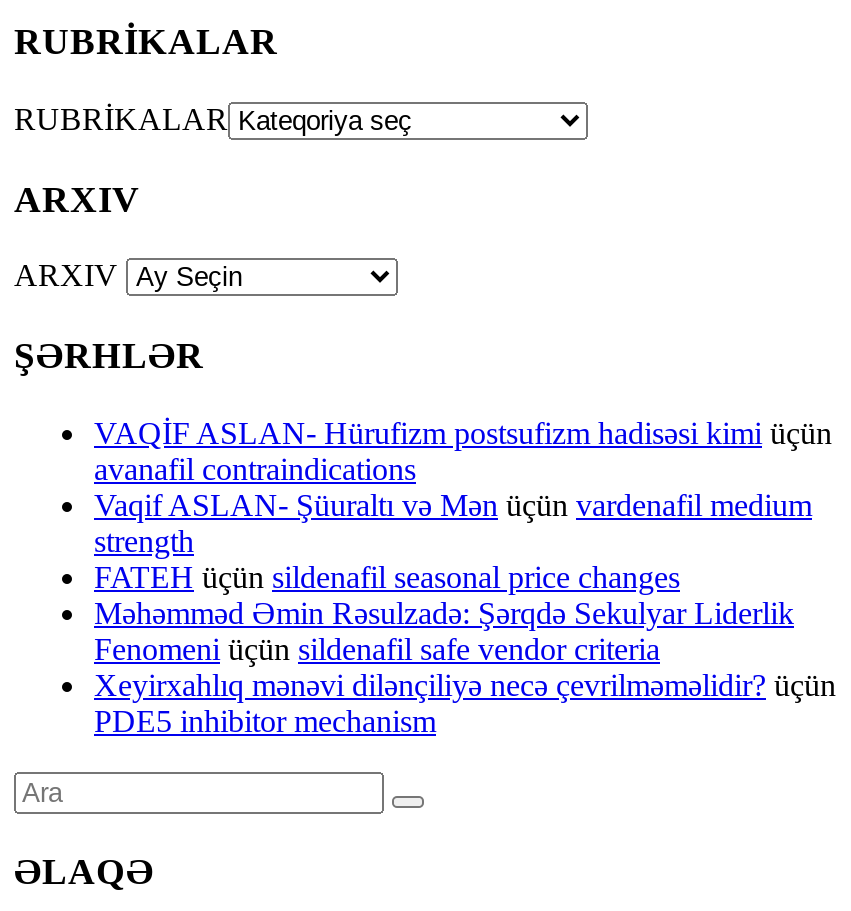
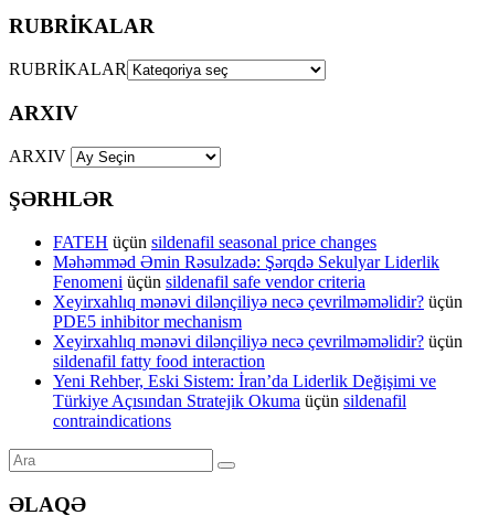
[94,415,832,557] VAQİF ASLAN- Hürufizm postsufizm hadisəsi kimi üçün | avanafil contraindications | Vaqif ASLAN- Şüuraltı və Mən üçün vardenafil medium | strength -> none
moved [94,559,836,737] -> [53,233,463,331]: FATEH üçün sildenafil seasonal price changes | Məhəmməd Əmin Rəsulzadə: Şərqdə Sekulyar Liderlik | Fenomeni üçün sildenafil safe vendor criteria | Xeyirxahlıq mənəvi dilənçiliyə necə çevrilməməlidir? üçün | PDE5 inhibitor mechanism
none -> [53,332,463,430] Xeyirxahlıq mənəvi dilənçiliyə necə çevrilməməlidir? üçün | sildenafil fatty food interaction | Yeni Rehber, Eski Sistem: İran’da Liderlik Değişimi ve | Türkiye Açısından Stratejik Okuma üçün sildenafil | contraindications

